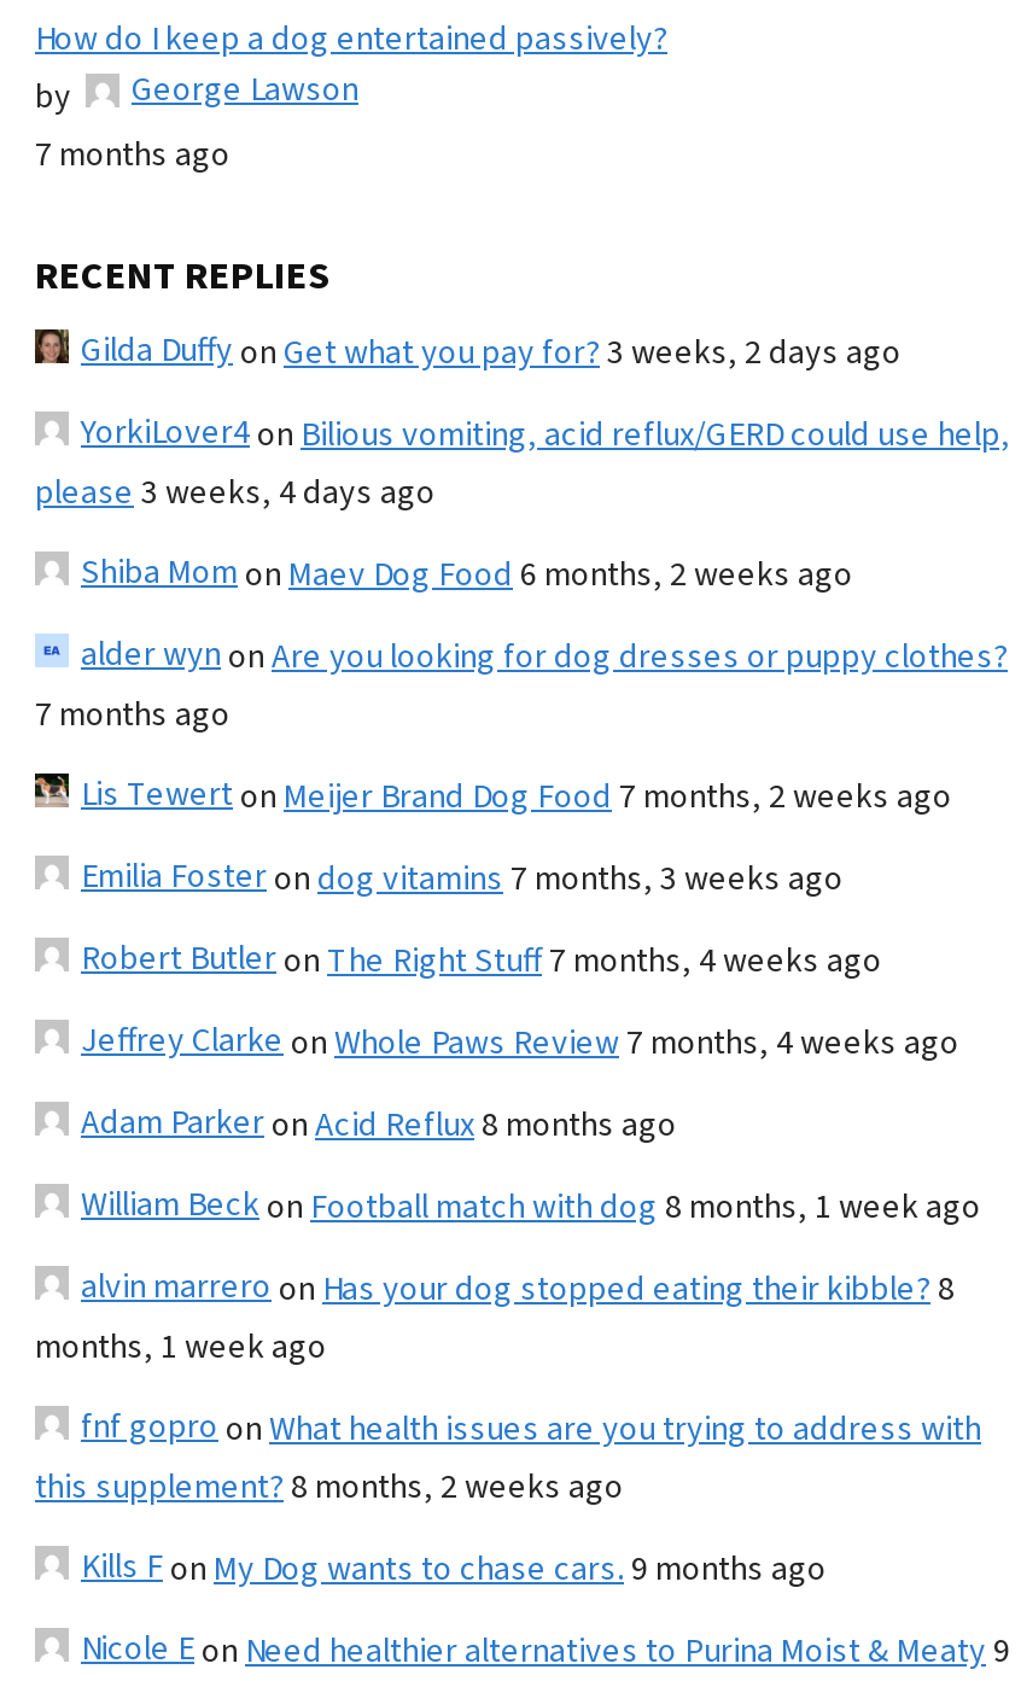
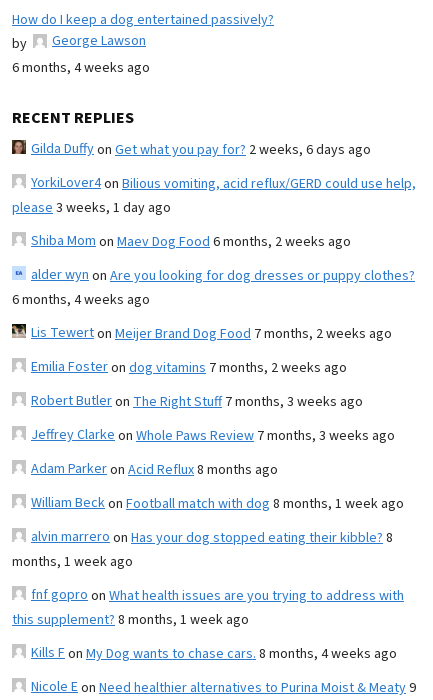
[35,131,231,179] 7 months ago -> [12,58,150,78] 6 months, 4 weeks ago
[81,326,902,377] Gilda Duffyon Get what you pay for? 3 weeks, 2 days ago -> [31,139,371,160] Gilda Duffyon Get what you pay for? 2 weeks, 6 days ago
[35,469,436,517] please 3 weeks, 4 days ago -> [12,198,171,218] please 3 weeks, 1 day ago
[35,691,231,739] 7 months ago -> [12,290,150,310] 6 months, 4 weeks ago
[81,852,844,903] Emilia Fosteron dog vitamins 7 months, 3 weeks ago -> [31,357,347,378] Emilia Fosteron dog vitamins 7 months, 2 weeks ago
[81,935,882,985] Robert Butleron The Right Stuff 7 months, 4 weeks ago -> [31,391,363,412] Robert Butleron The Right Stuff 7 months, 3 weeks ago
[81,1017,959,1067] Jeffrey Clarkeon Whole Paws Review 7 months, 4 weeks ago -> [31,425,395,446] Jeffrey Clarkeon Whole Paws Review 7 months, 3 weeks ago
[35,1463,624,1511] this supplement? 8 months, 2 weeks ago -> [12,610,249,630] this supplement? 8 months, 1 week ago
[81,1543,827,1593] Kills Fon My Dog wants to chase cars. 9 months ago -> [31,643,397,664] Kills Fon My Dog wants to chase cars. 8 months, 4 weeks ago

